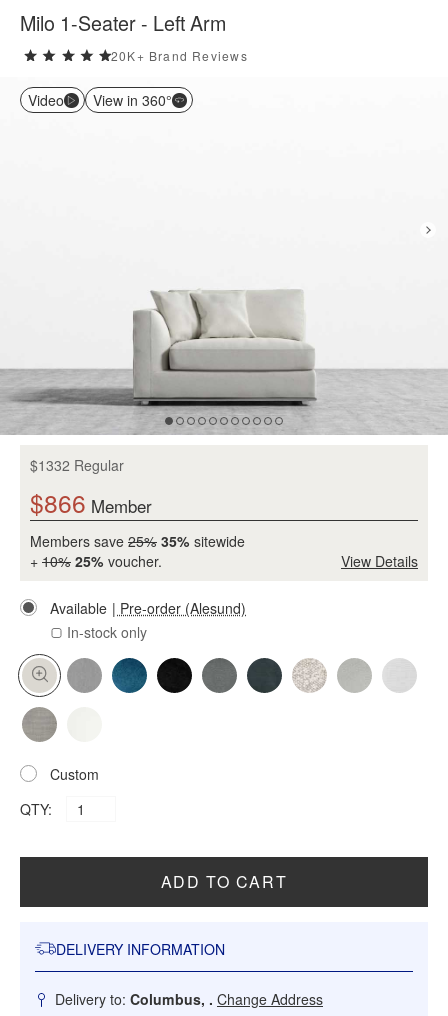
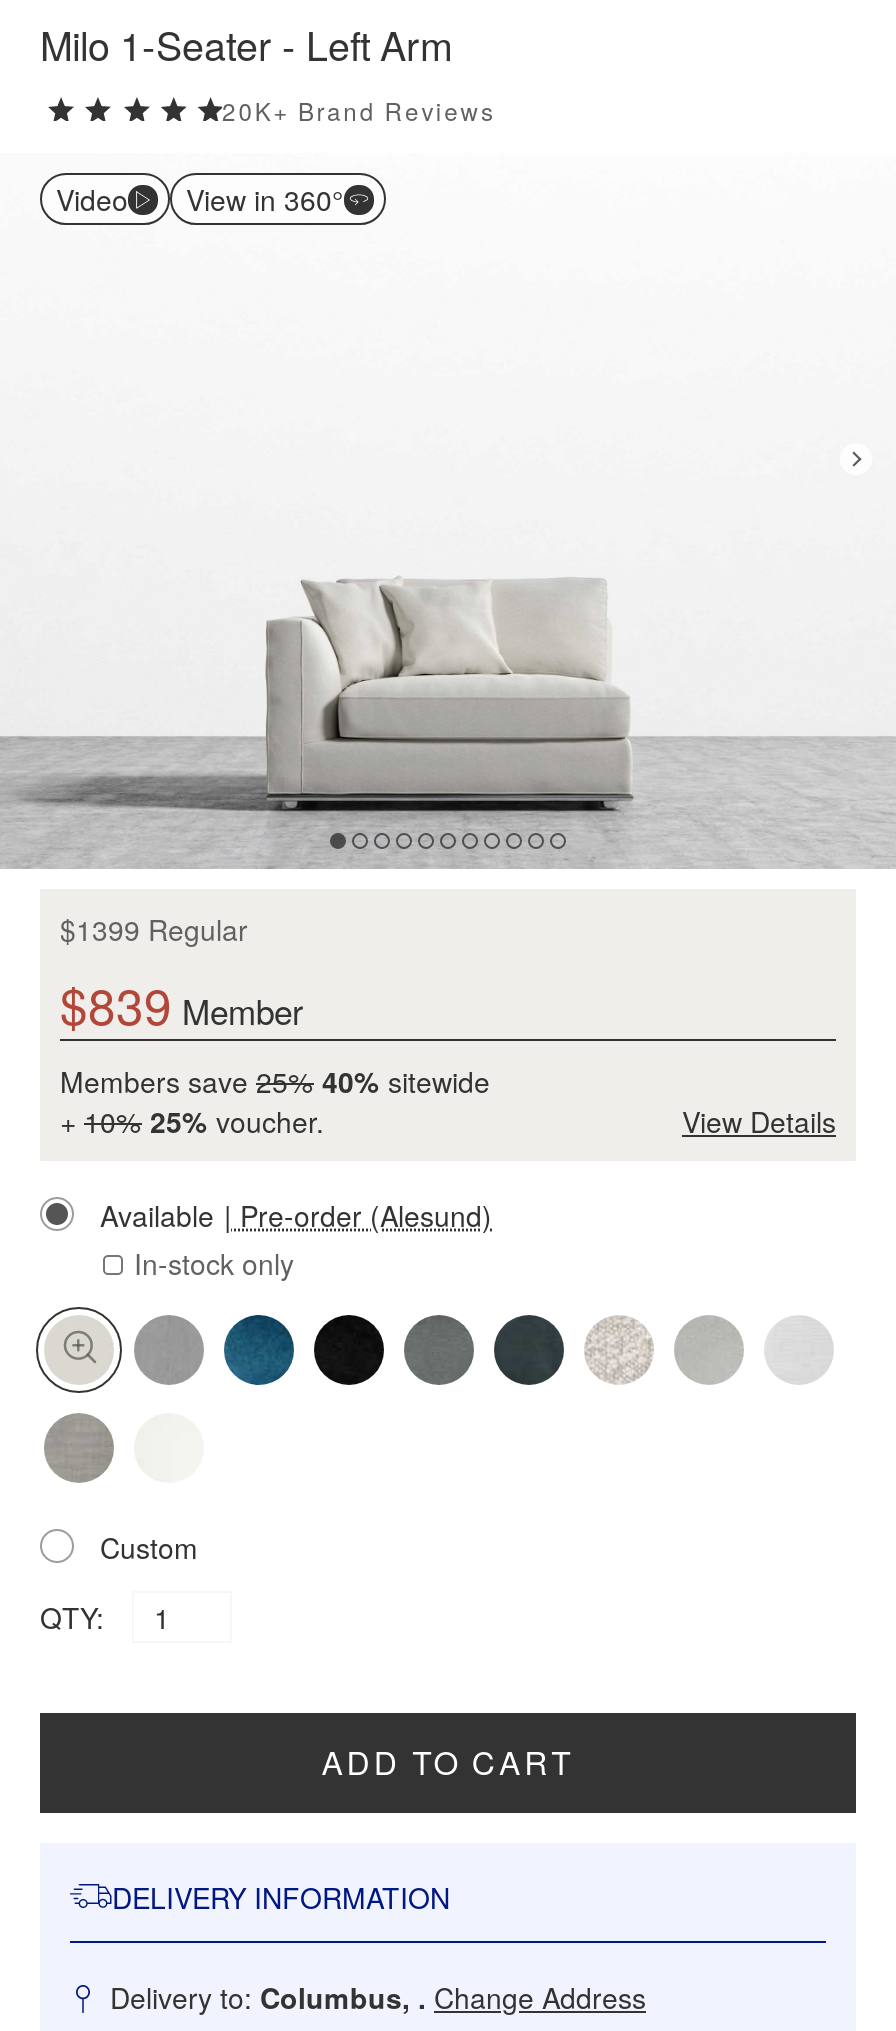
[30,455,124,475] $1332 Regular -> [60,910,248,950] $1399 Regular
[30,485,152,520] $866 Member -> [60,970,304,1040] $839 Member
[30,531,245,551] Members save 25% 35% sitewide -> [60,1062,490,1102] Members save 25% 40% sitewide

